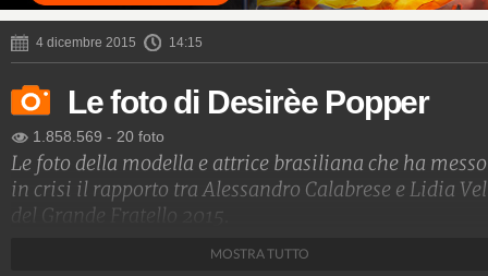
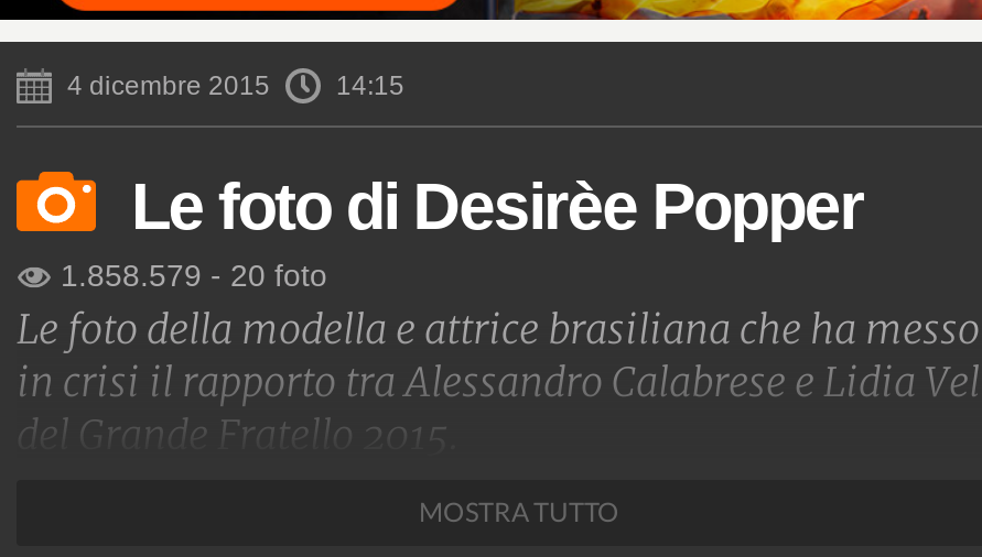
[33,127,164,145] 1.858.569 - 20 foto -> [61,257,327,292] 1.858.579 - 20 foto

